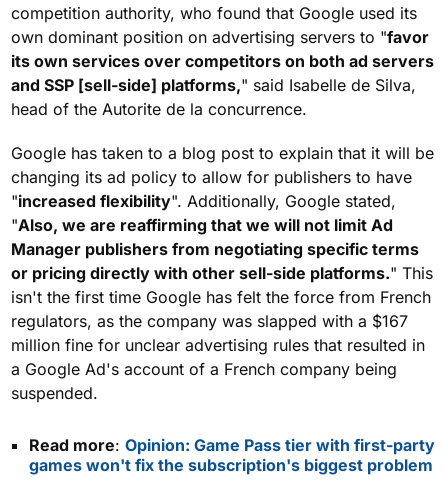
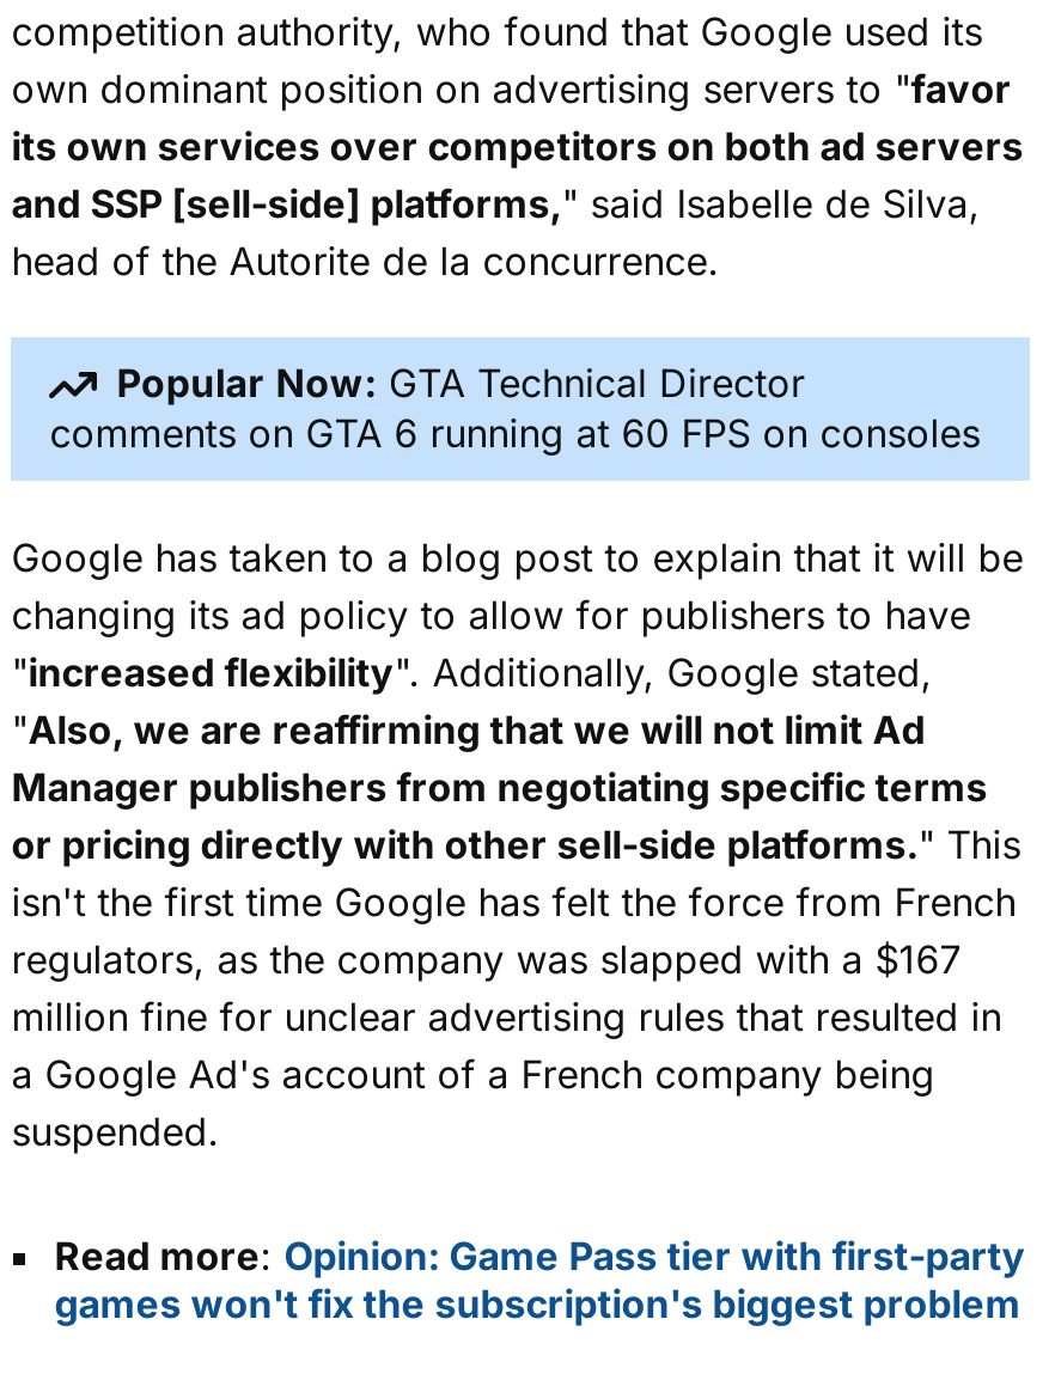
none -> [50,358,980,458] Popular Now: GTA Technical Director | comments on GTA 6 running at 60 FPS on consoles

